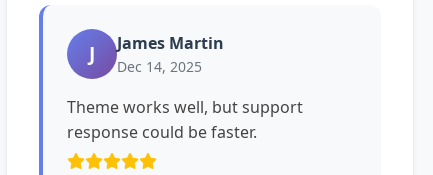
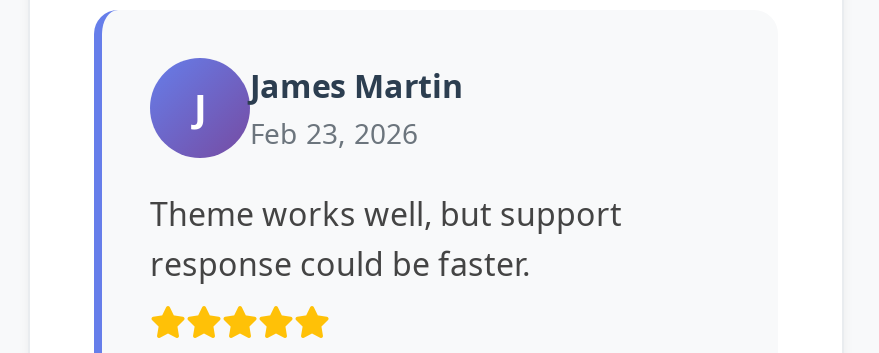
[89,31,224,75] J Dec 14, 2025 James Martin -> [194,63,464,151] J Feb 23, 2026 James Martin

